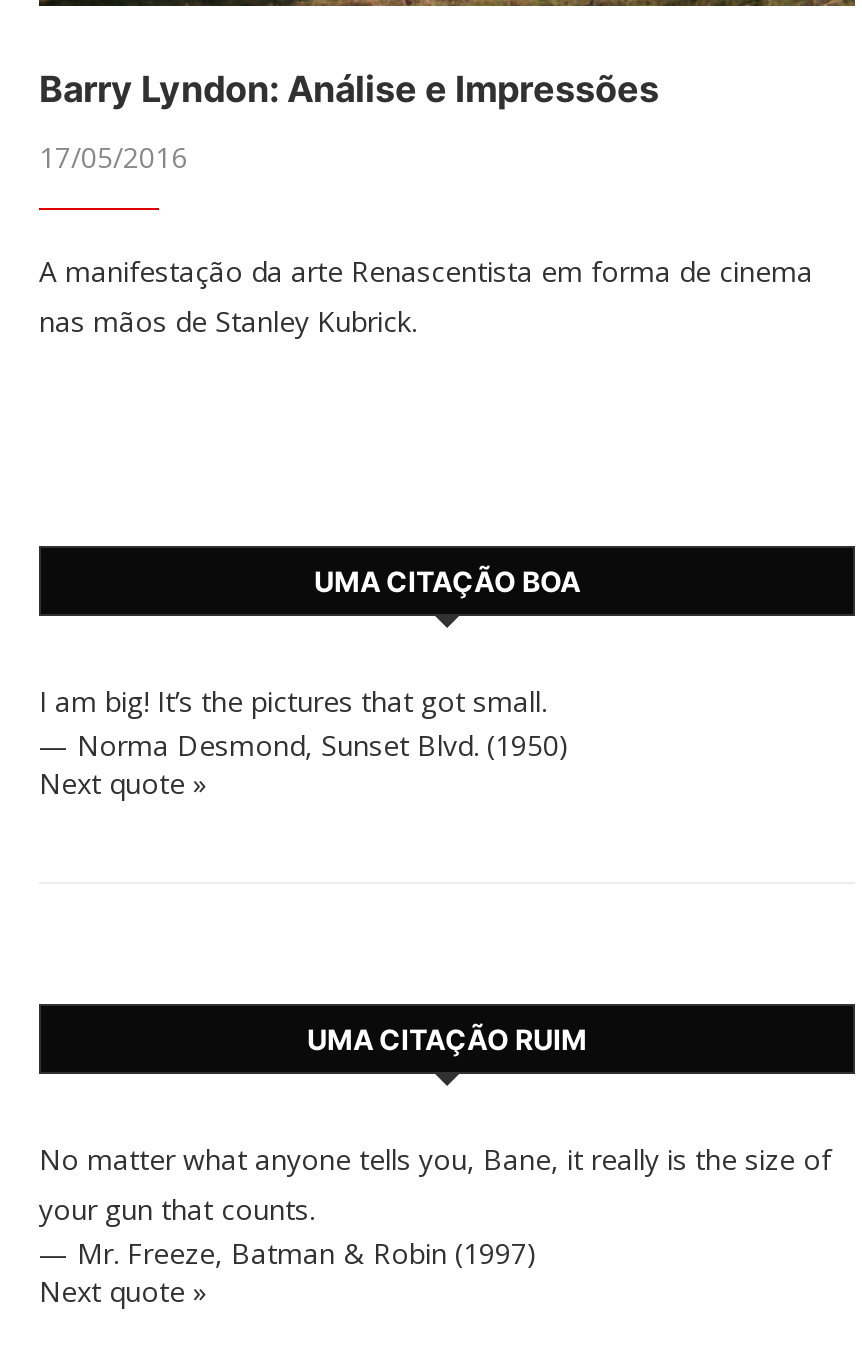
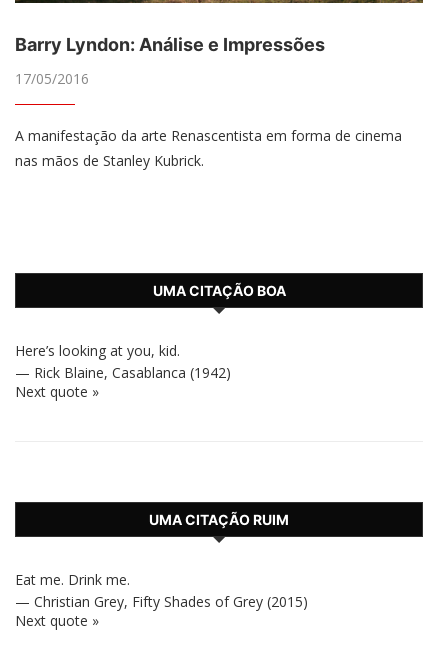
[39,682,569,764] I am big! It’s the pictures that got small. | — Norma Desmond, Sunset Blvd. (1950) -> [15,341,231,382] Here’s looking at you, kid. | — Rick Blaine, Casablanca (1942)
[39,1140,831,1272] No matter what anyone tells you, Bane, it really is the size of | your gun that counts. | — Mr. Freeze, Batman & Robin (1997) -> [15,570,308,611] Eat me. Drink me. | — Christian Grey, Fifty Shades of Grey (2015)

